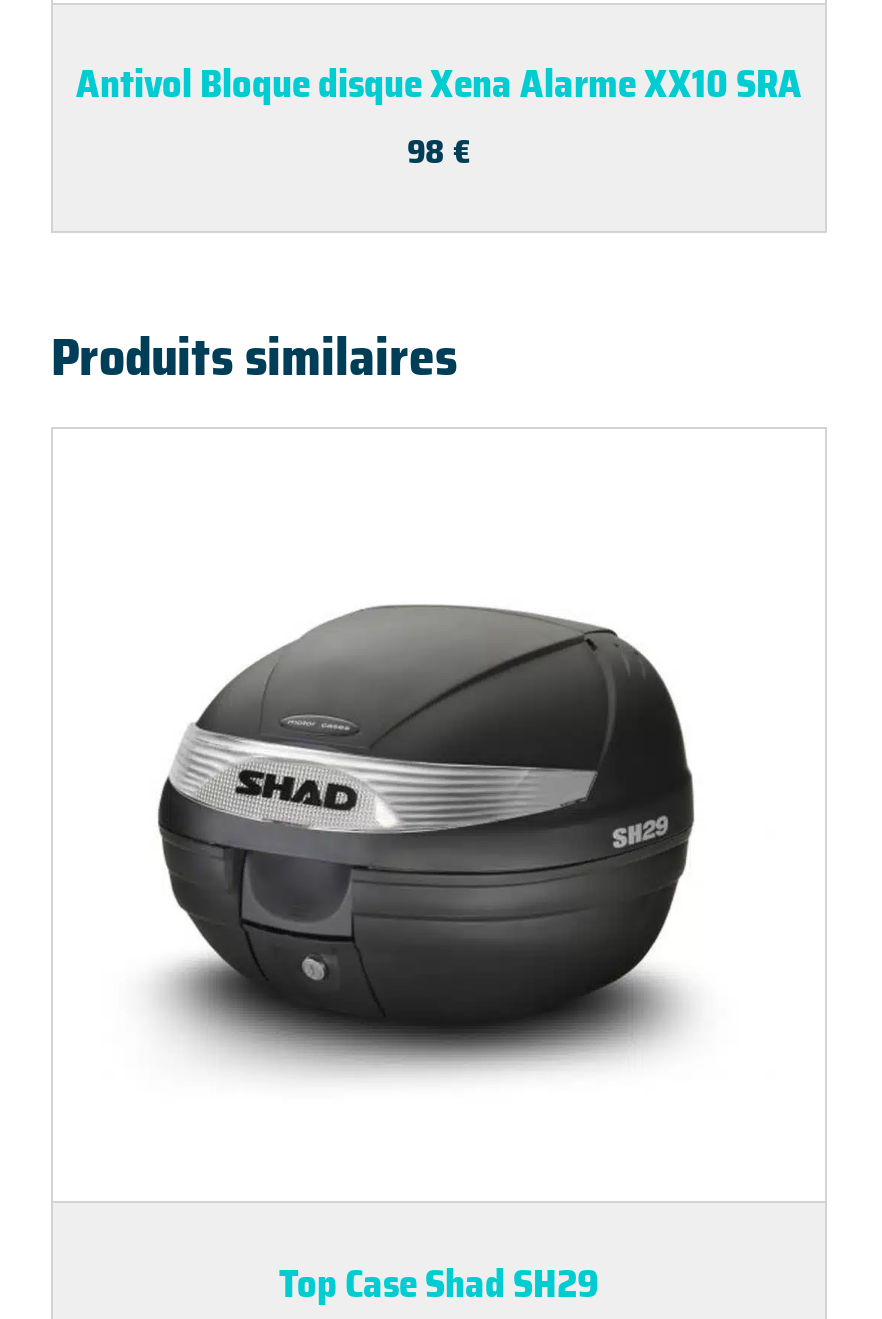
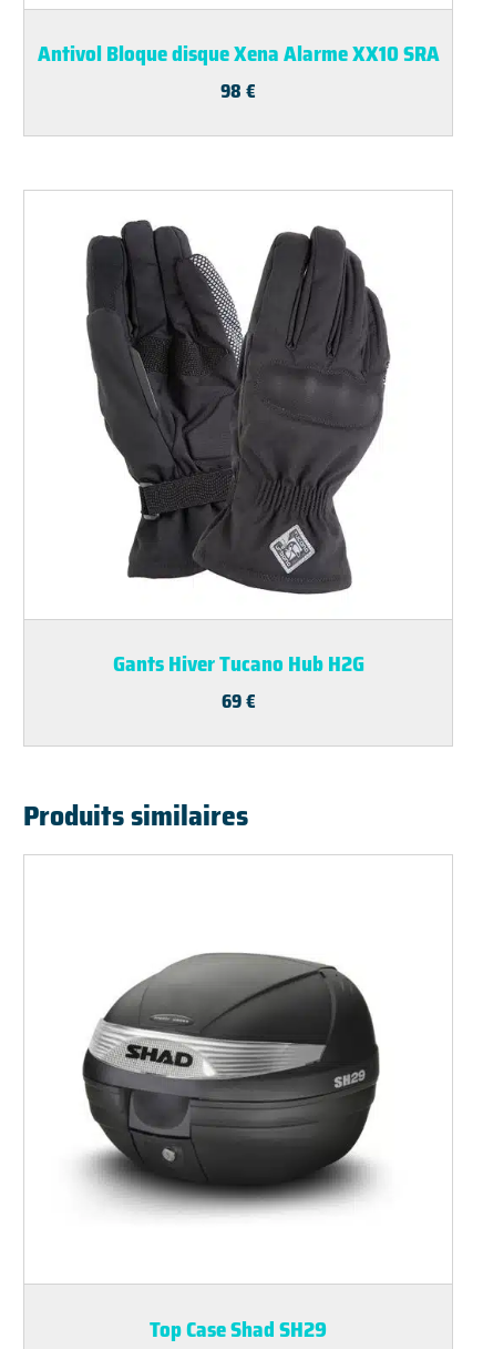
none -> [85,219,391,595] [image]
none -> [112,647,364,715] Gants Hiver Tucano Hub H2G | 69€

